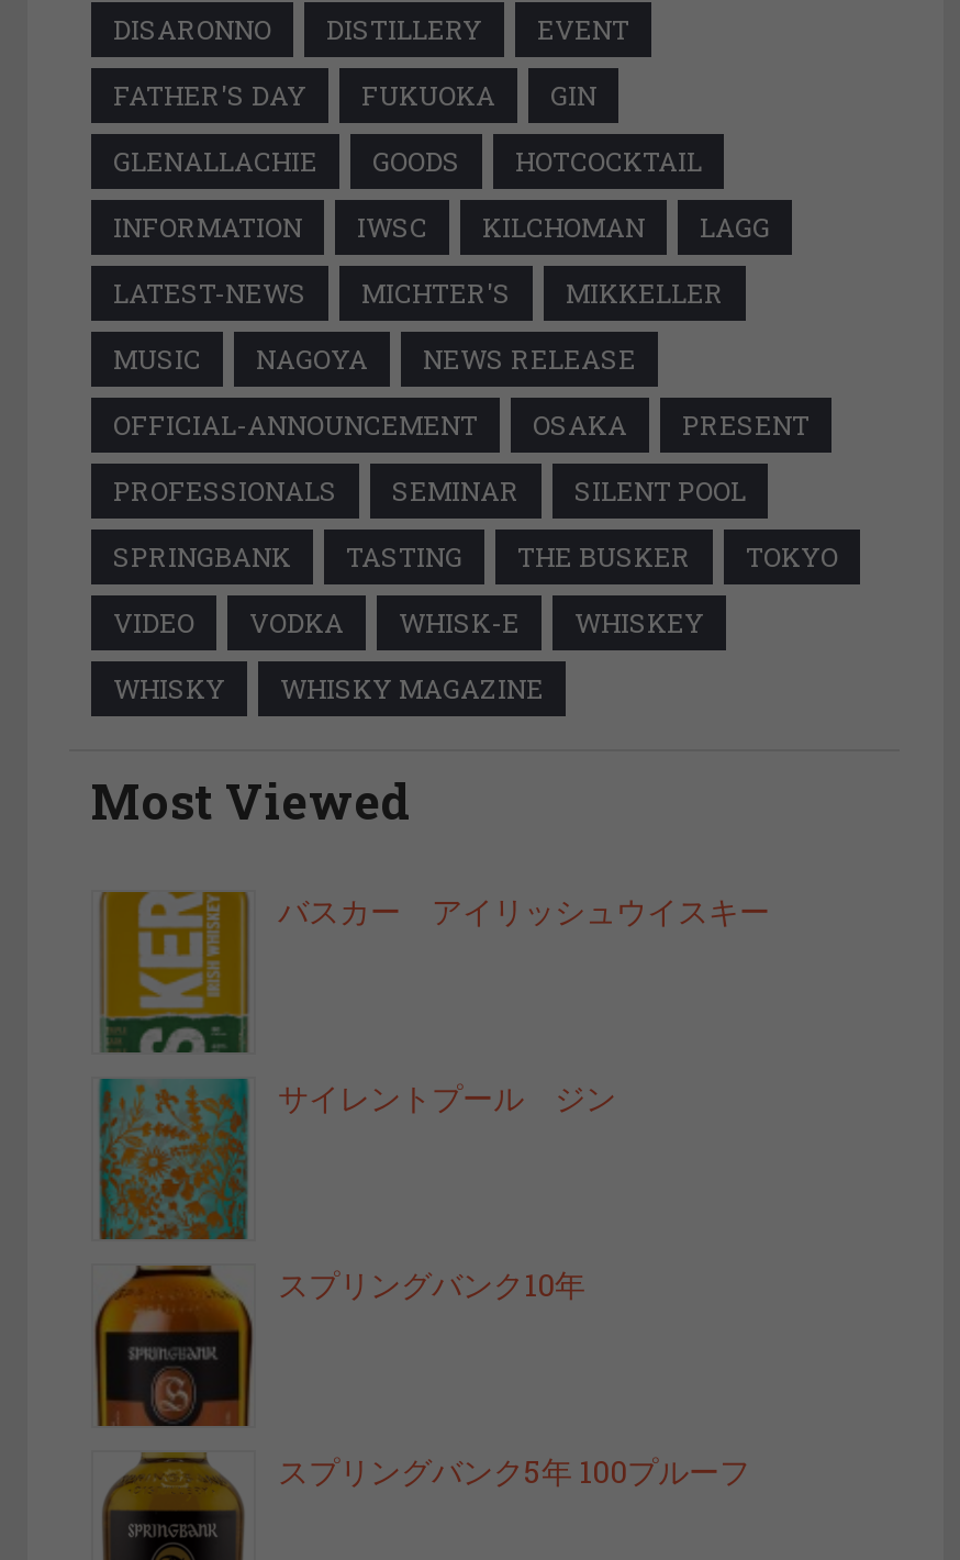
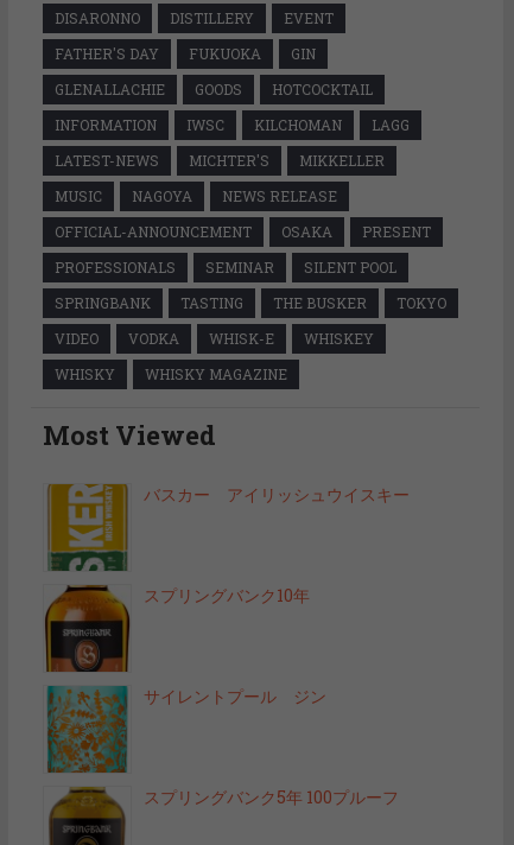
moved [98,1076,616,1241] -> [46,684,326,774]: [image] | サイレントプール ジン
moved [93,1263,585,1428] -> [44,583,310,673]: [image] | スプリングバンク10年

